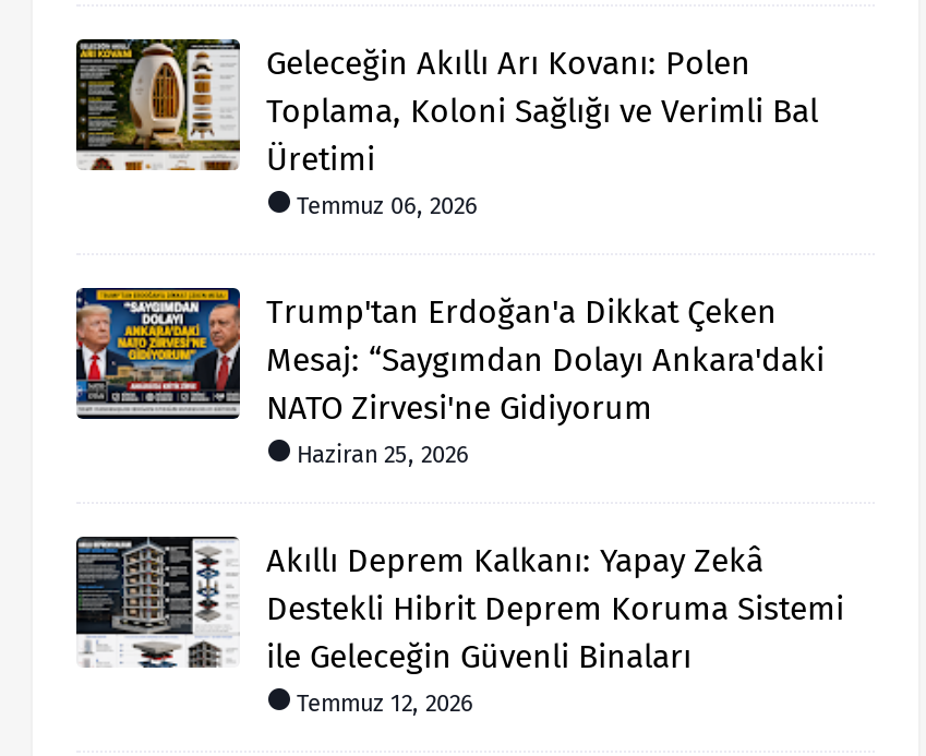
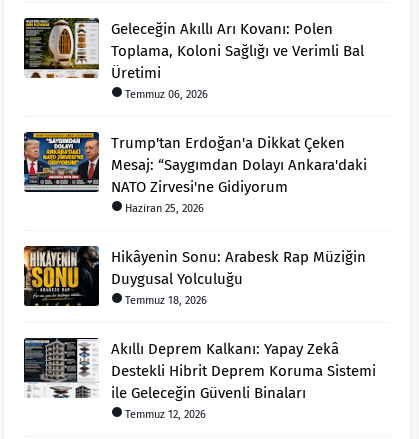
none -> [23,246,366,307] [image] | Hikâyenin Sonu: Arabesk Rap Müziğin | Duygusal Yolculuğu | Temmuz 18, 2026

